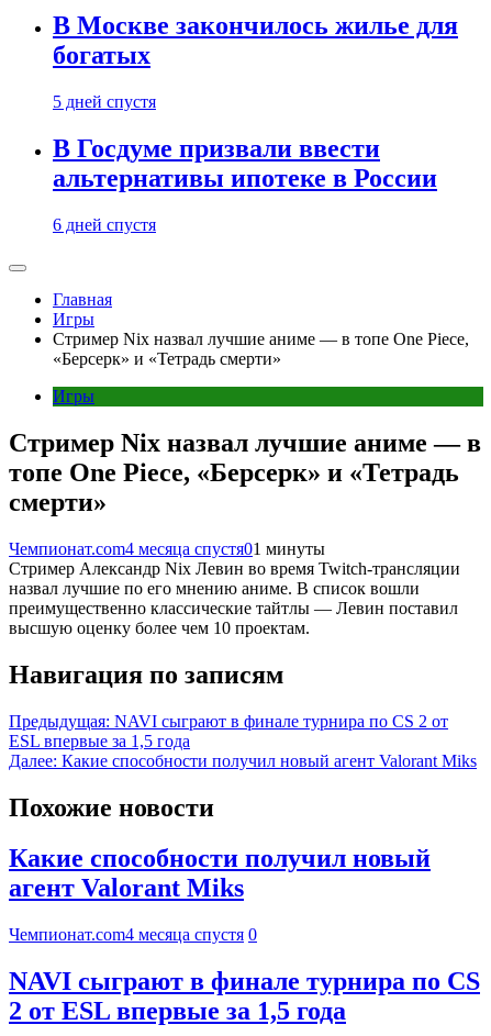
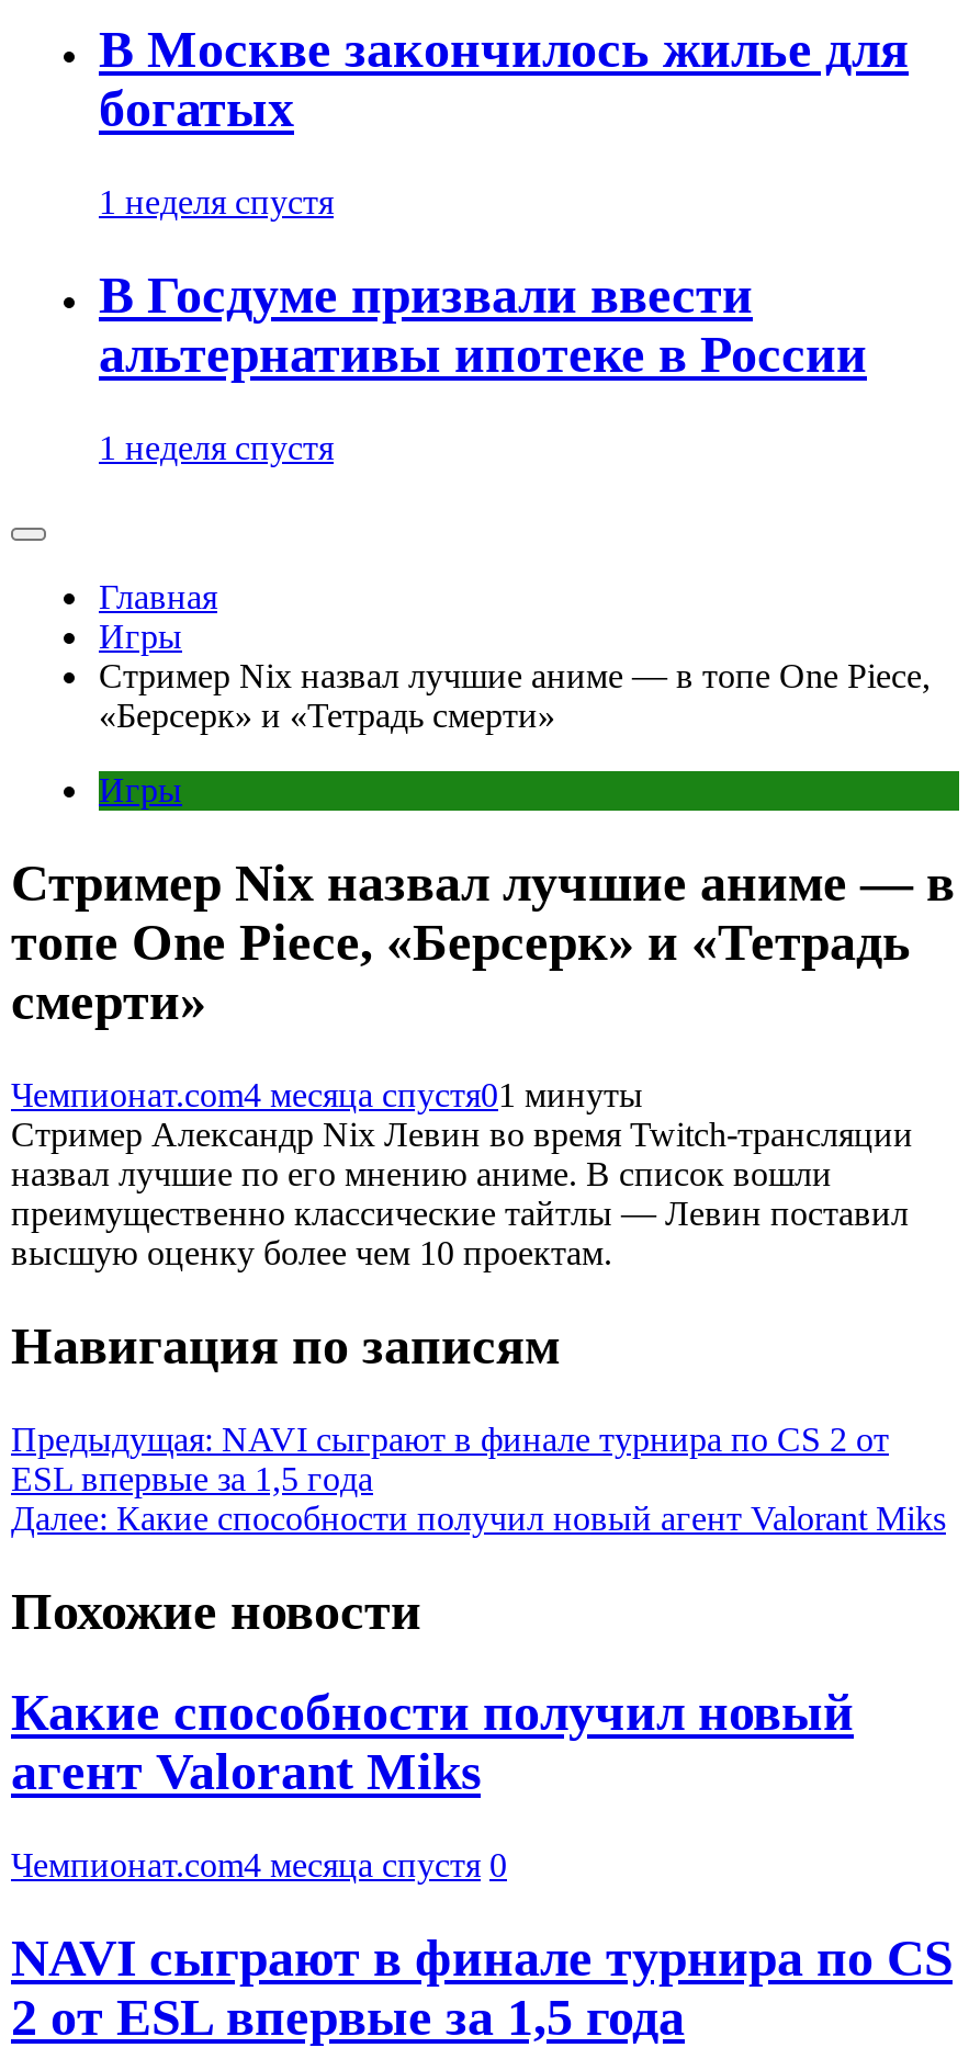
[53,93,156,111] 5 дней спустя -> [99,184,334,221] 1 неделя спустя
[53,215,156,234] 6 дней спустя -> [99,429,334,466] 1 неделя спустя

